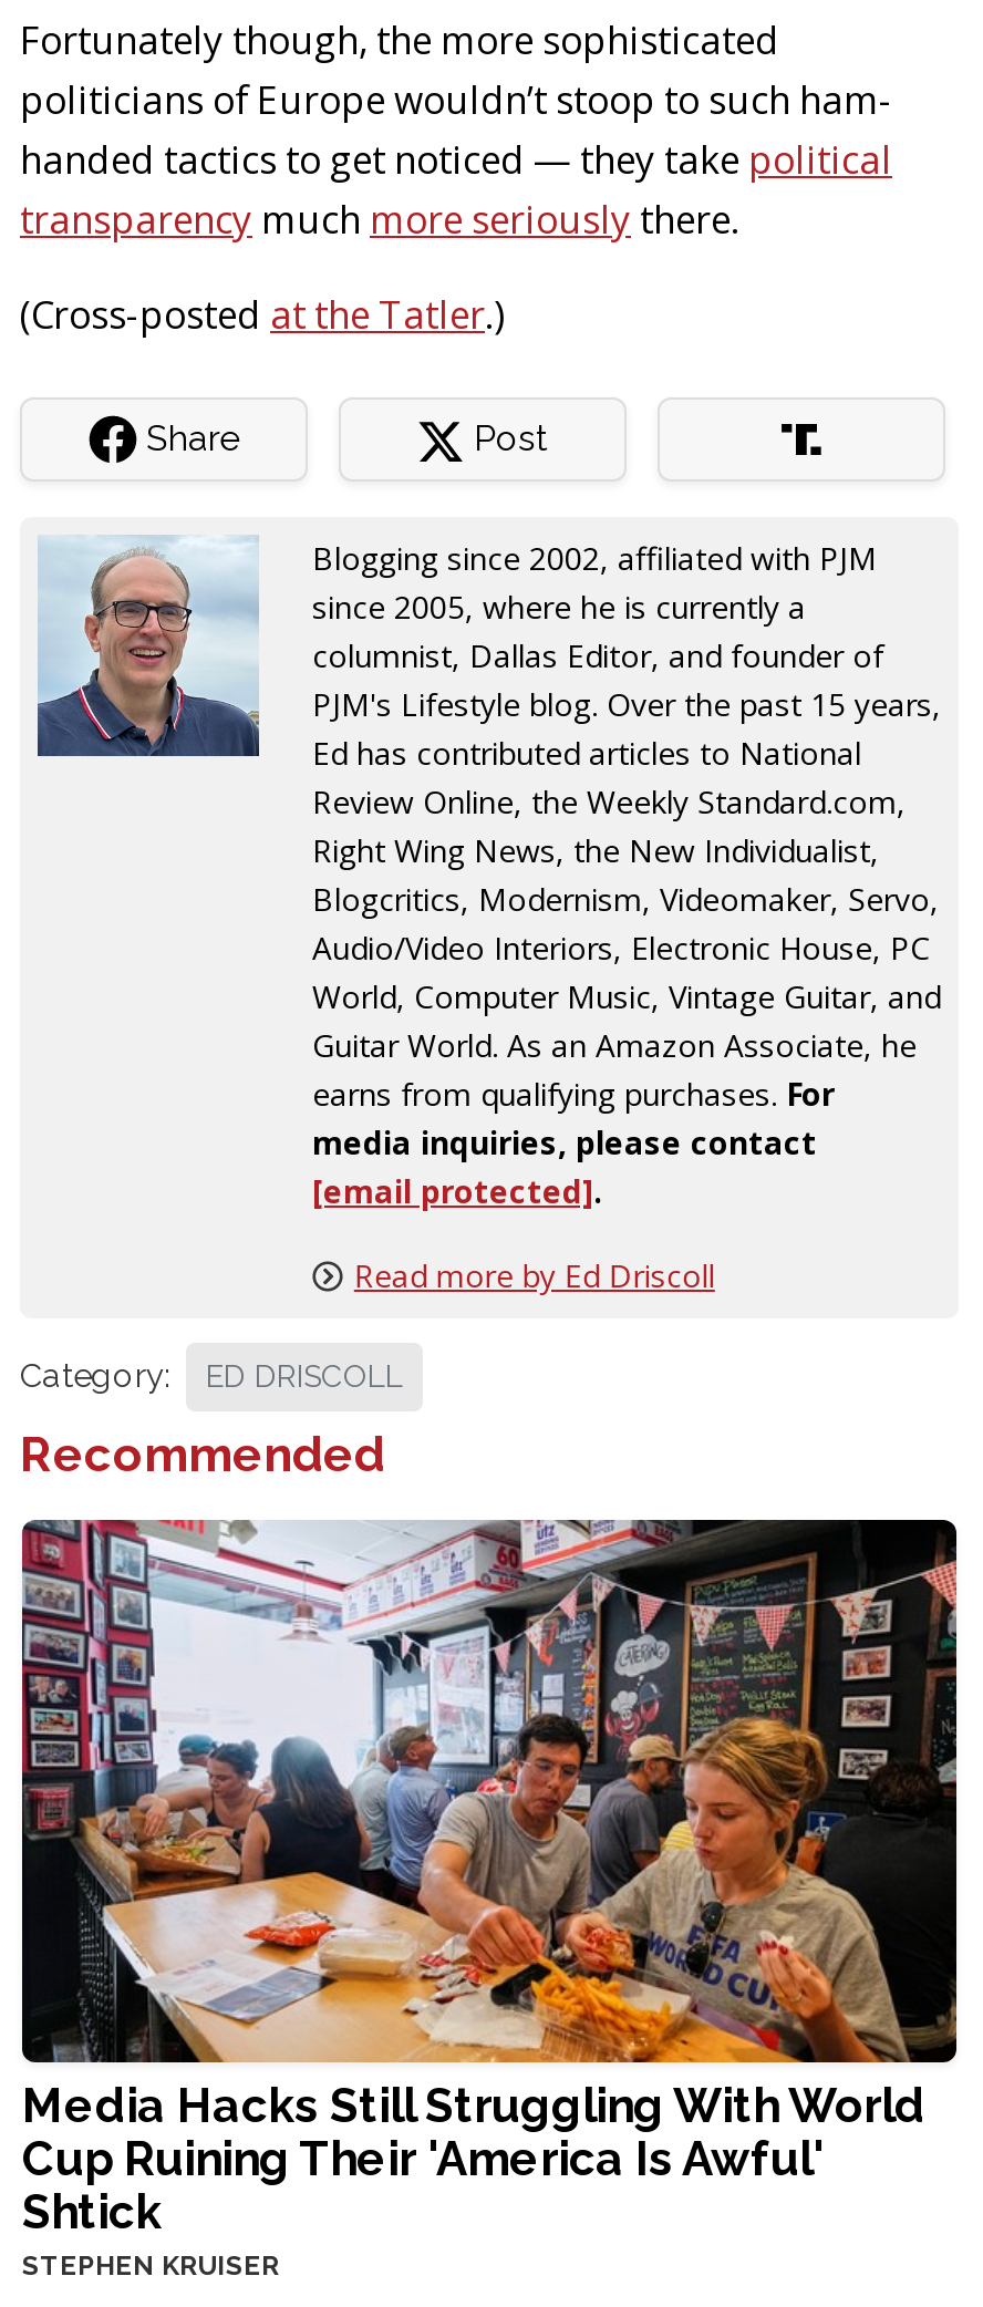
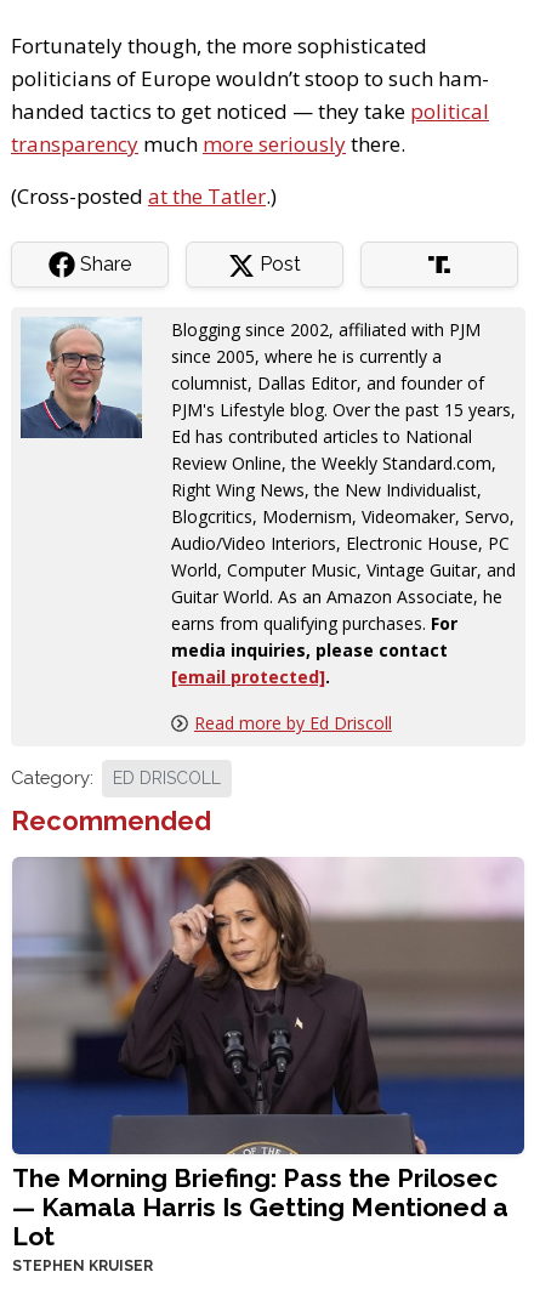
[20,1518,959,2239] [image] | Media Hacks Still Struggling With World | Cup Ruining Their 'America Is Awful' | Shtick -> [11,856,525,1251] [image] | The Morning Briefing: Pass the Prilosec | — Kamala Harris Is Getting Mentioned a | Lot

